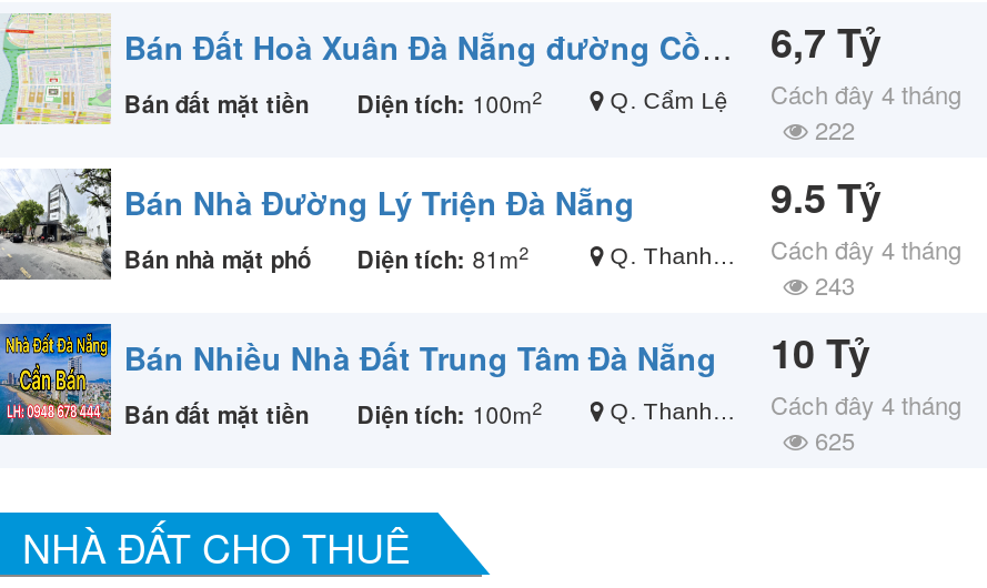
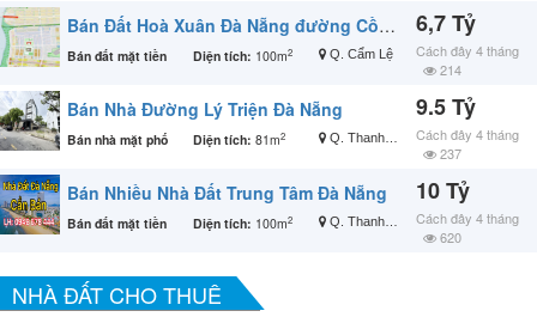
[808,111,855,146] 222 -> [436,60,461,79] 214
[808,266,855,302] 243 -> [436,144,461,163] 237
[808,422,855,457] 625 -> [436,227,461,246] 620

